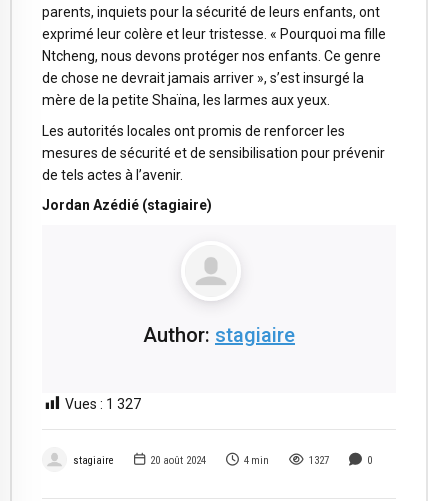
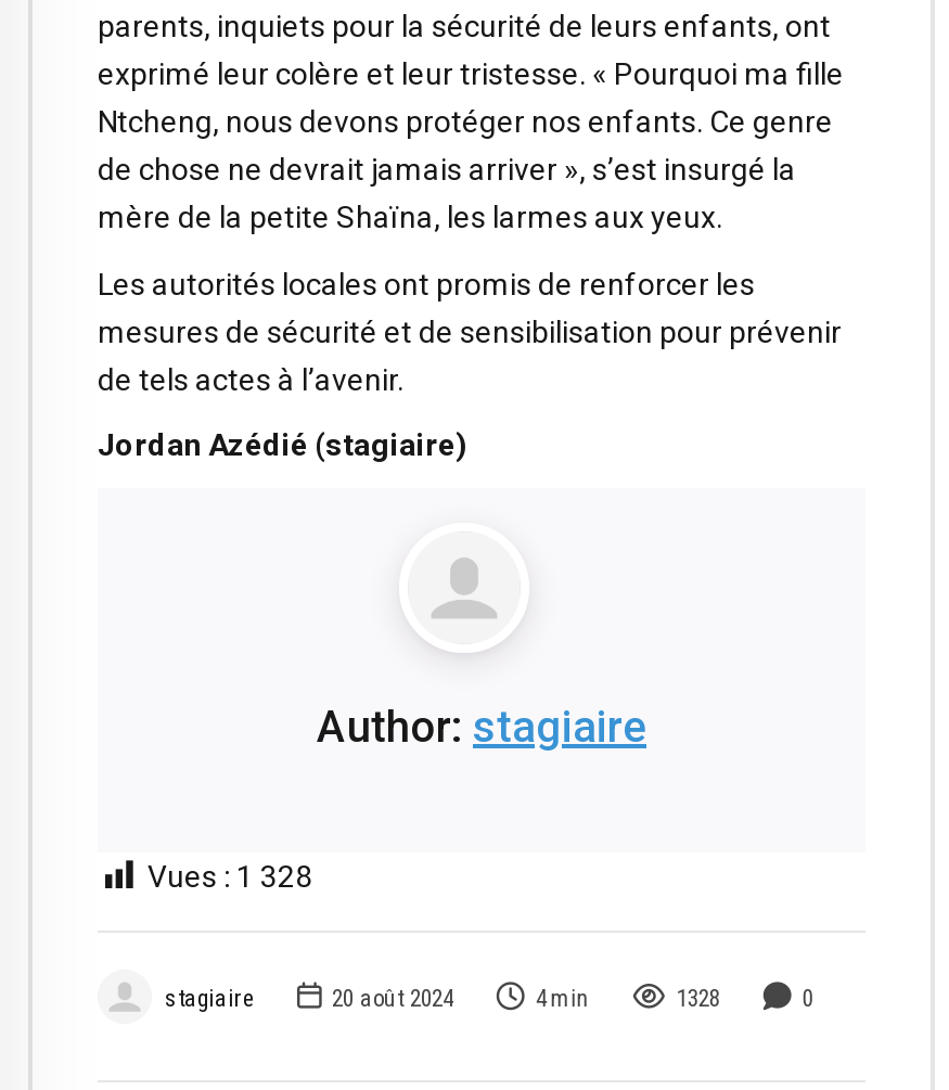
[65,396,141,412] Vues : 1 327 -> [148,859,312,894] Vues : 1 328
[309,454,329,467] 1327 -> [677,985,720,1014] 1328

